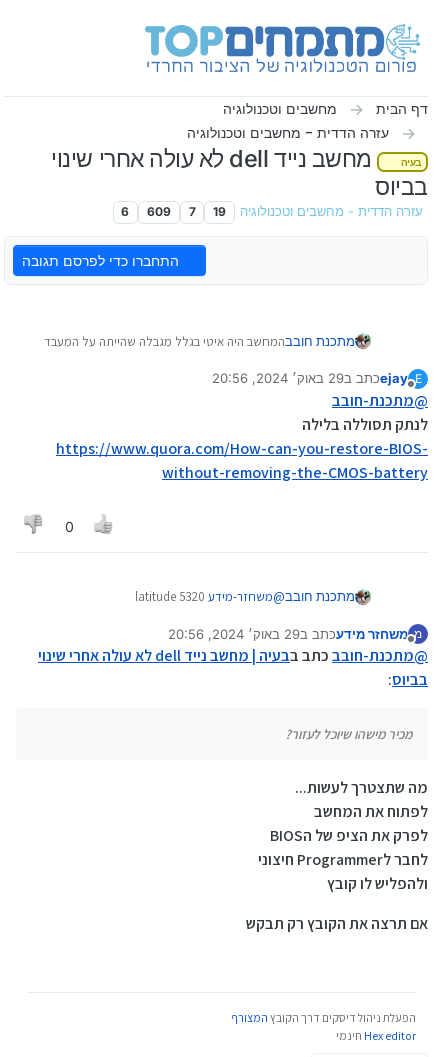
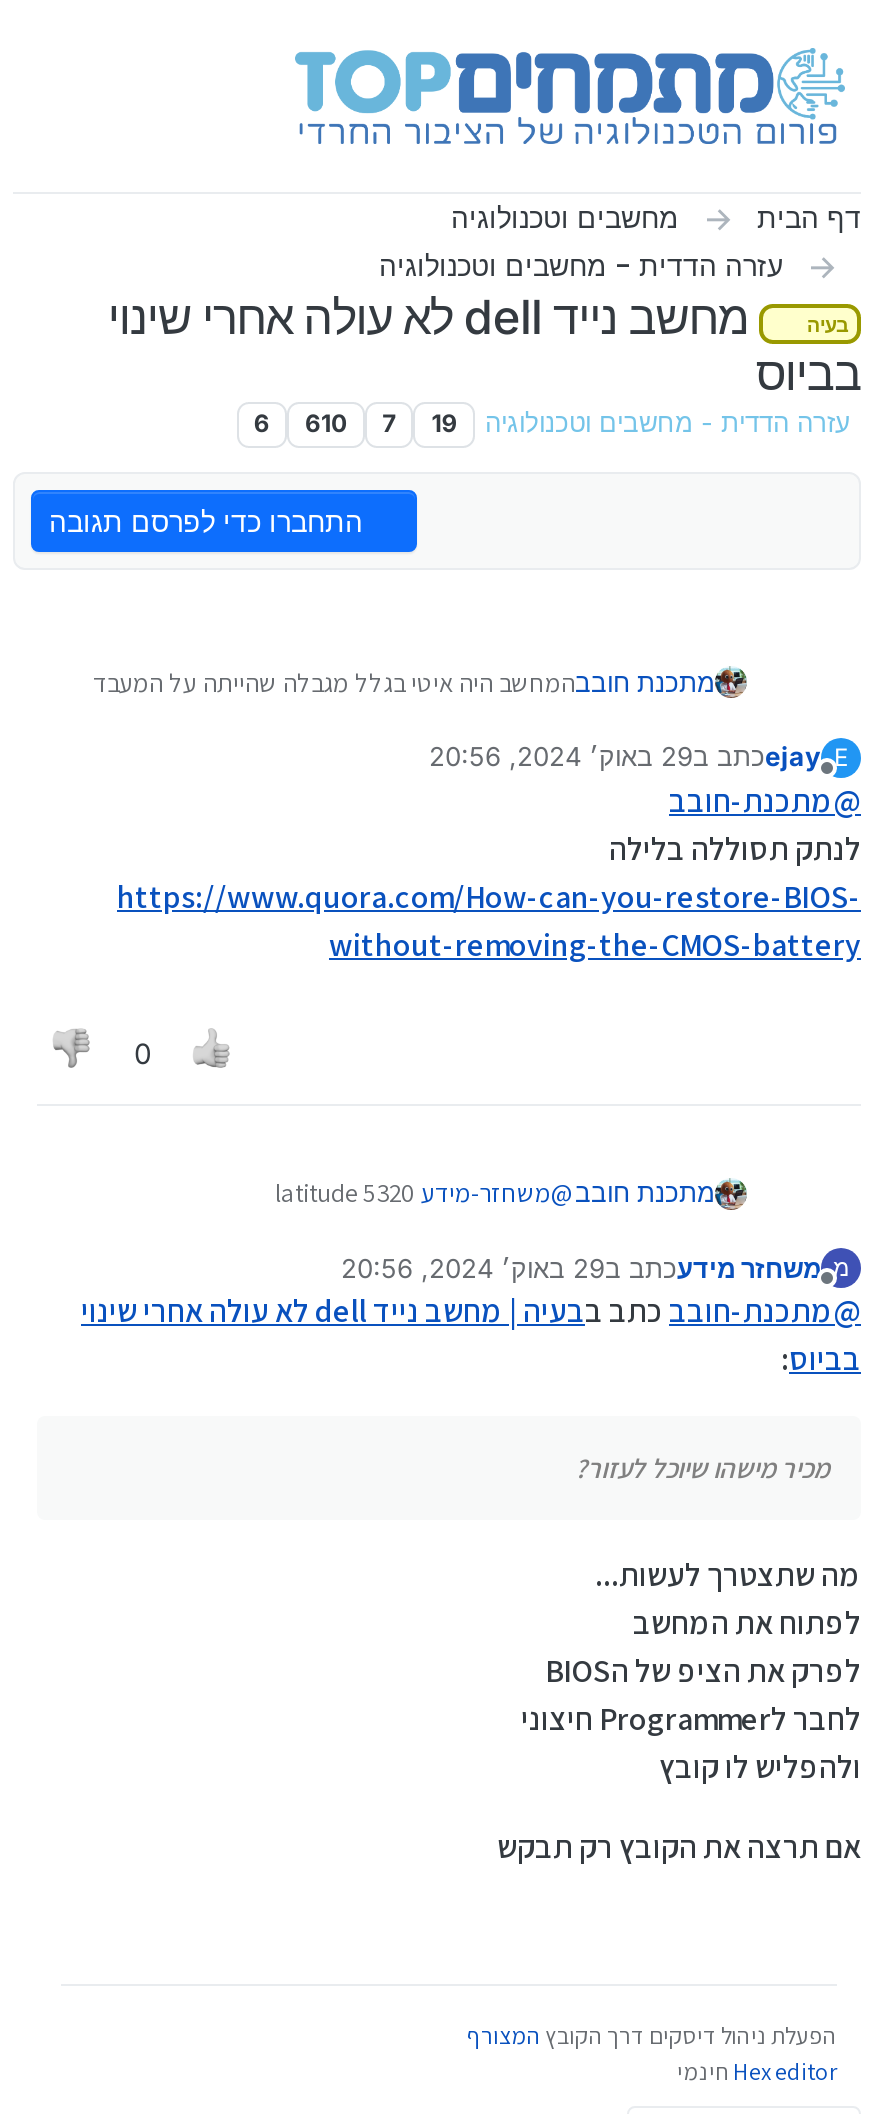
[121,204,423,219] עזרה הדדית - מחשבים וטכנולוגיה 19 7 609 6 -> [254,409,851,439] עזרה הדדית - מחשבים וטכנולוגיה 19 7 610 6

